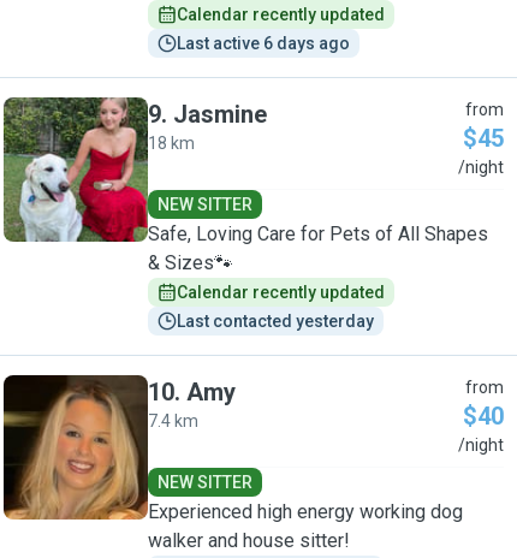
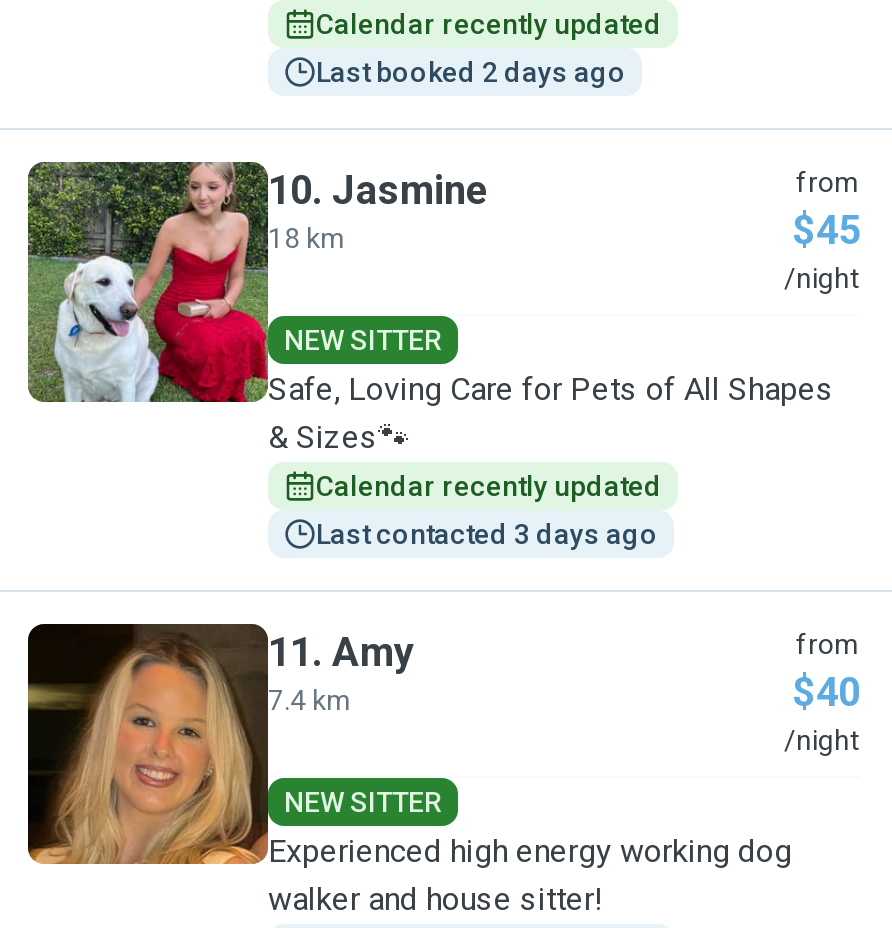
[177,34,350,53] Last active 6 days ago -> [316,56,626,88] Last booked 2 days ago
[148,100,267,129] 9. Jasmine -> [268,166,488,214] 10. Jasmine
[177,311,374,331] Last contacted yesterday -> [316,518,658,550] Last contacted 3 days ago
[148,378,236,406] 10. Amy -> [268,628,414,676] 11. Amy

